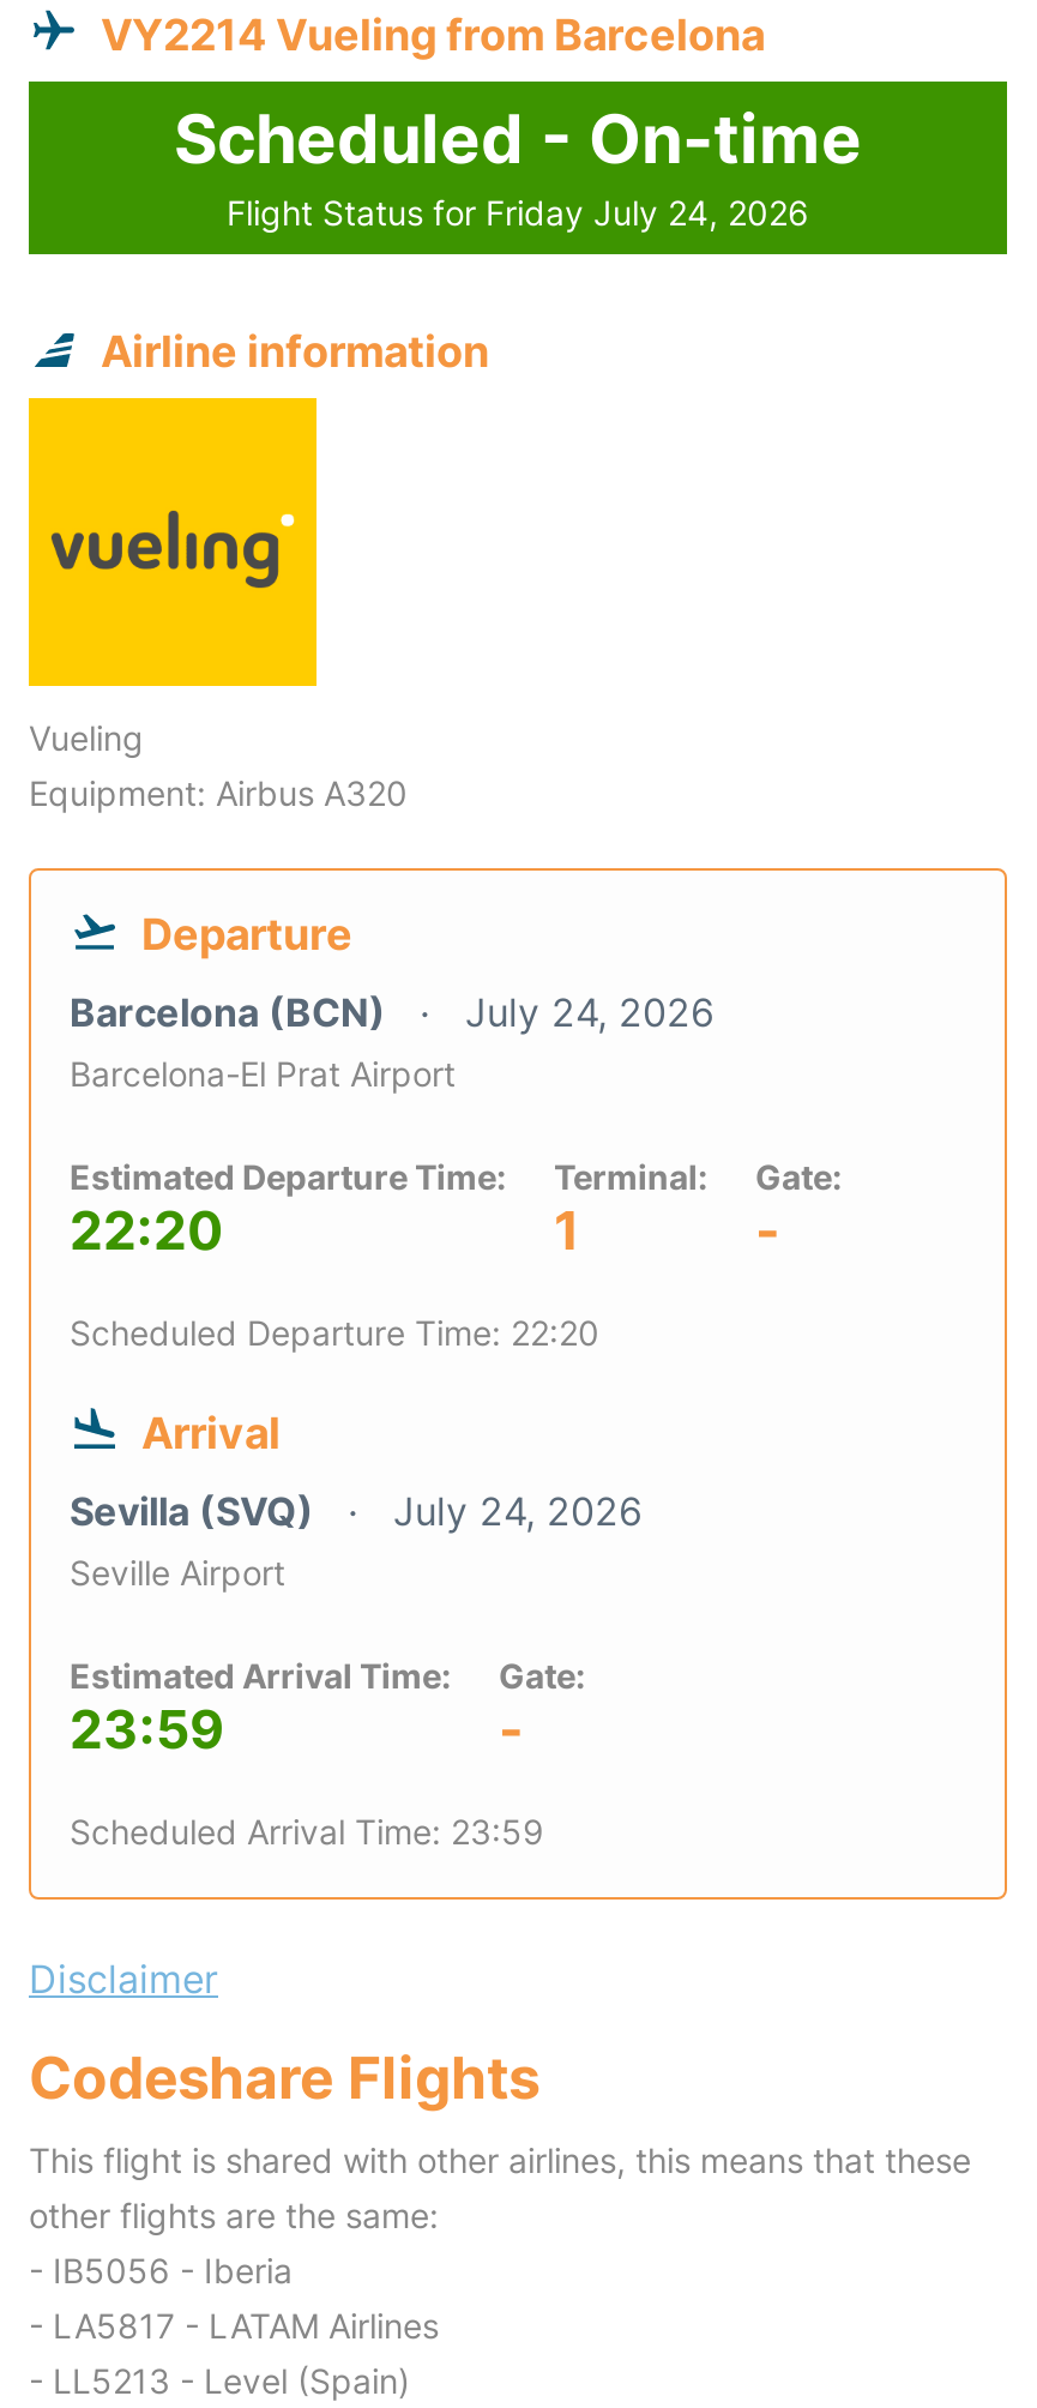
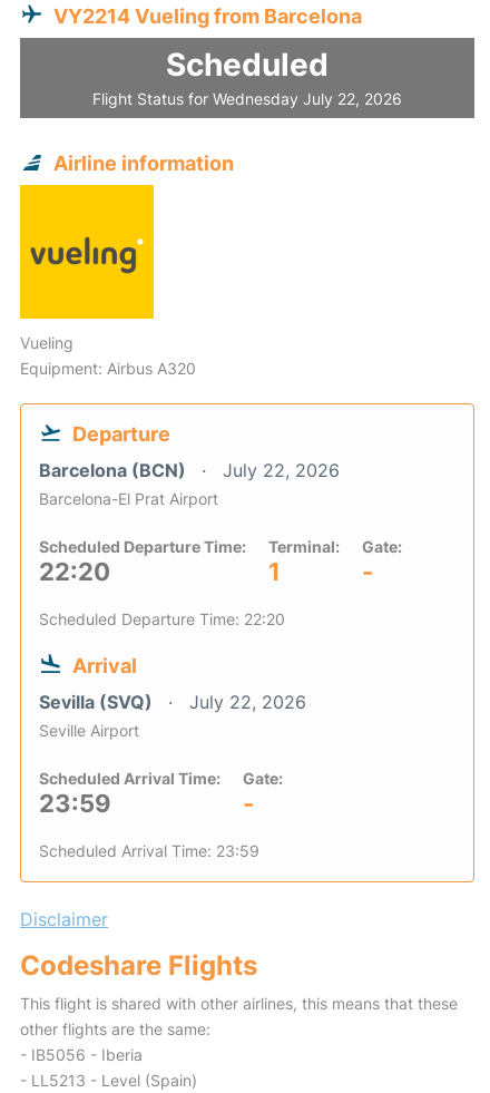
[174,99,862,233] Scheduled - On-time | Flight Status for Friday July 24, 2026 -> [92,46,402,108] Scheduled | Flight Status for Wednesday July 22, 2026
[70,989,715,1037] Barcelona (BCN) July 24, 2026 -> [39,459,340,482] Barcelona (BCN) July 22, 2026
[70,1157,506,1197] Estimated Departure Time: -> [39,537,246,556] Scheduled Departure Time:
[70,1487,643,1535] Sevilla (SVQ) July 24, 2026 -> [39,691,306,713] Sevilla (SVQ) July 22, 2026
[70,1655,451,1696] Estimated Arrival Time: -> [39,769,220,788] Scheduled Arrival Time:
[29,2305,439,2346] - LA5817 - LATAM Airlines -> none

